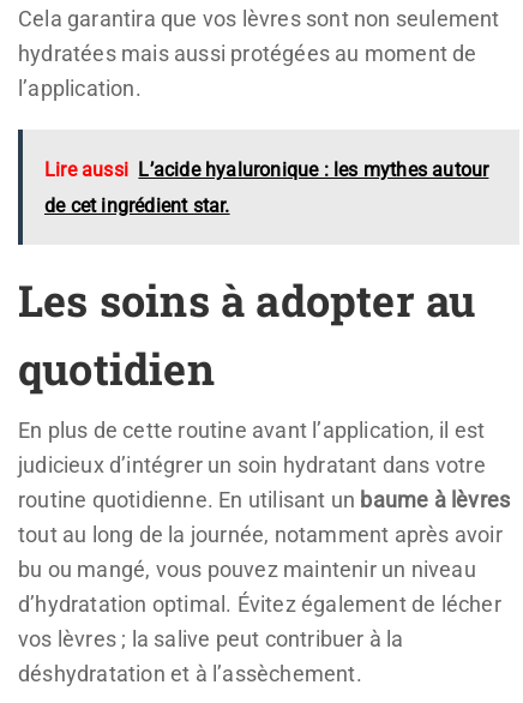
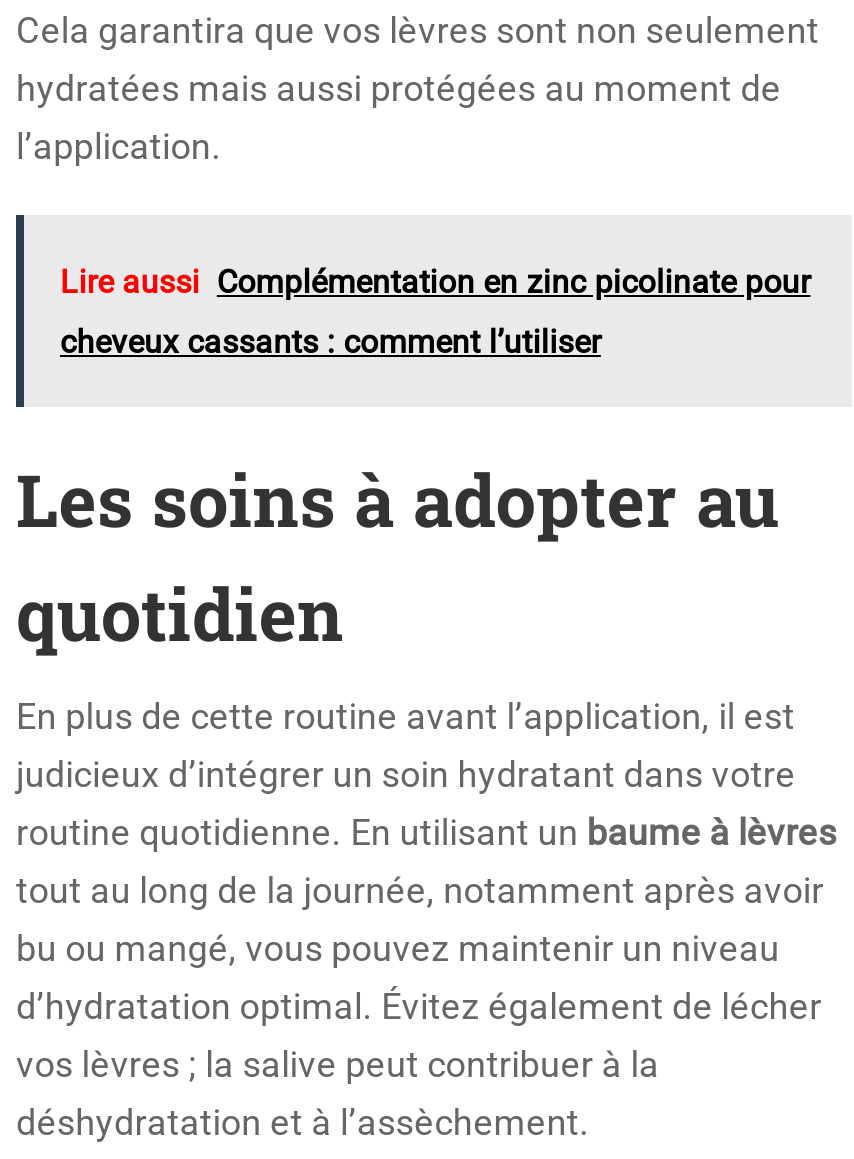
[44,158,489,181] Lire aussi L’acide hyaluronique : les mythes autour -> [60,263,810,301] Lire aussi Complémentation en zinc picolinate pour
[44,194,230,217] de cet ingrédient star. -> [60,323,601,361] cheveux cassants : comment l’utiliser

